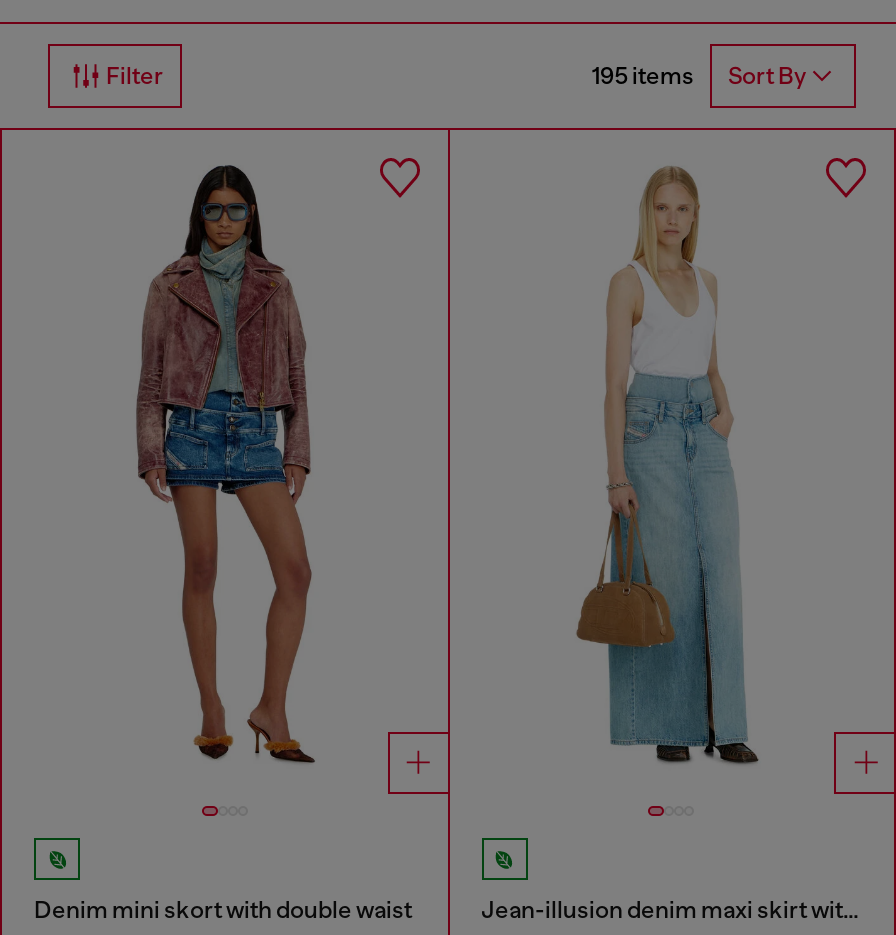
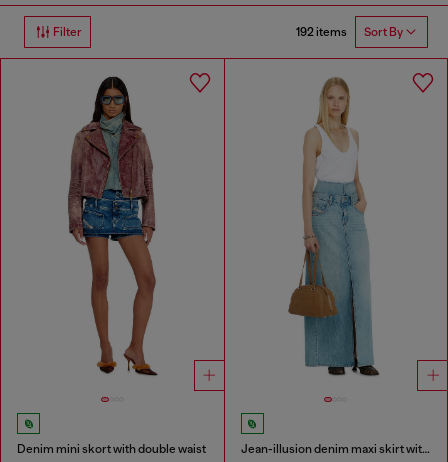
[592,62,806,91] 195 items Sort By -> [296,25,403,39] 192 items Sort By

